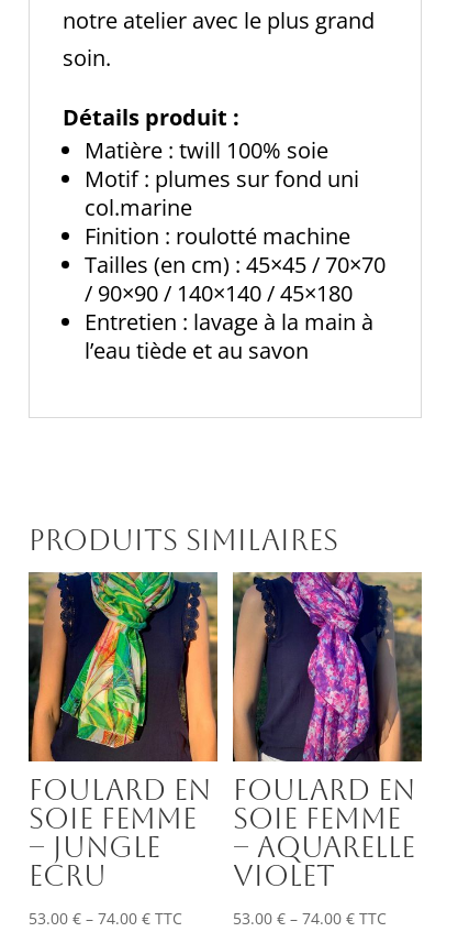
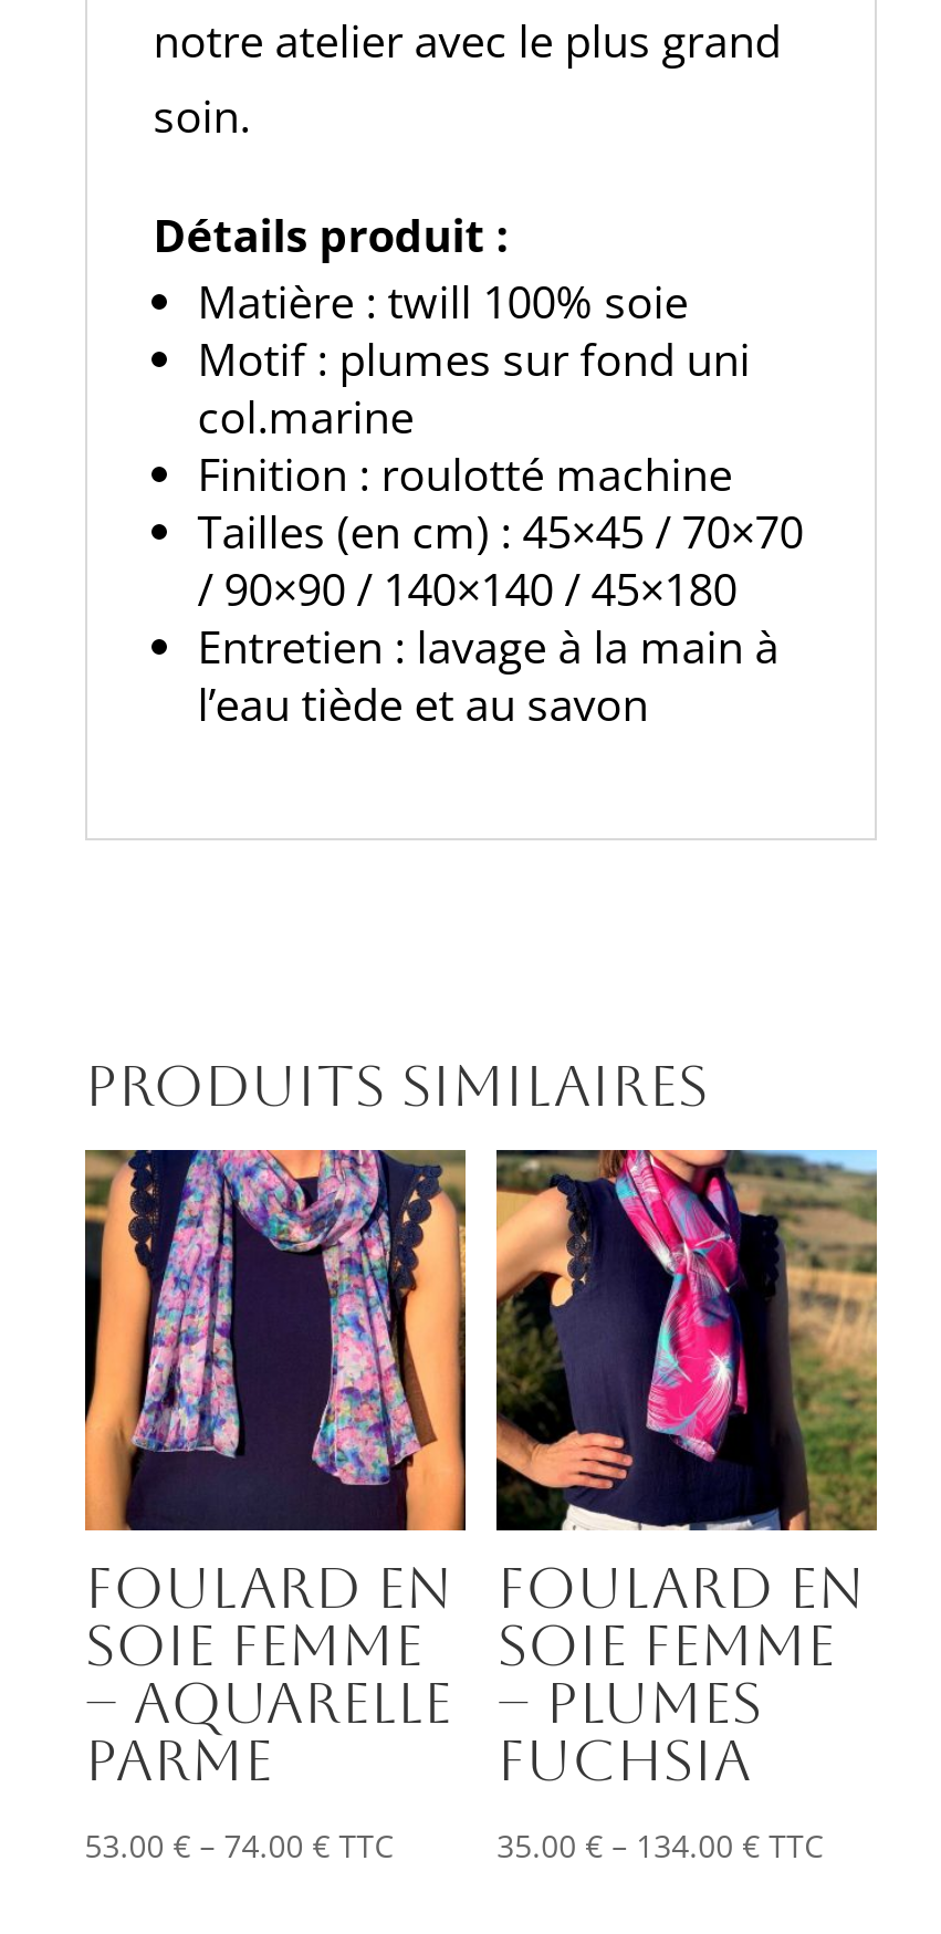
[27,571,219,763] [image] -> [83,1148,468,1533] [image]
[232,571,423,763] [image] -> [494,1148,879,1533] [image]
[28,831,160,893] – JUNGLE | ECRU -> [85,1670,452,1794] – AQUARELLE | PARME
[233,831,415,893] – AQUARELLE | VIOLET -> [497,1670,762,1794] – PLUMES | FUCHSIA
[233,908,387,929] 53.00 €– 74.00 € TTC -> [497,1825,824,1867] 35.00 €– 134.00 € TTC

